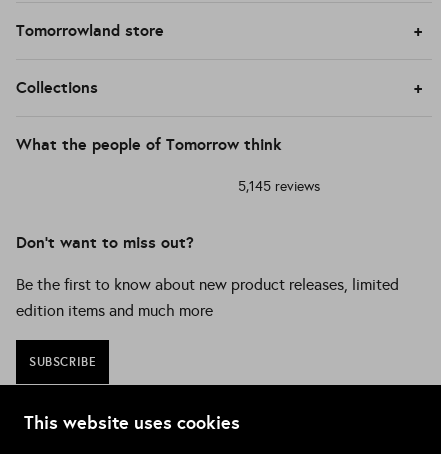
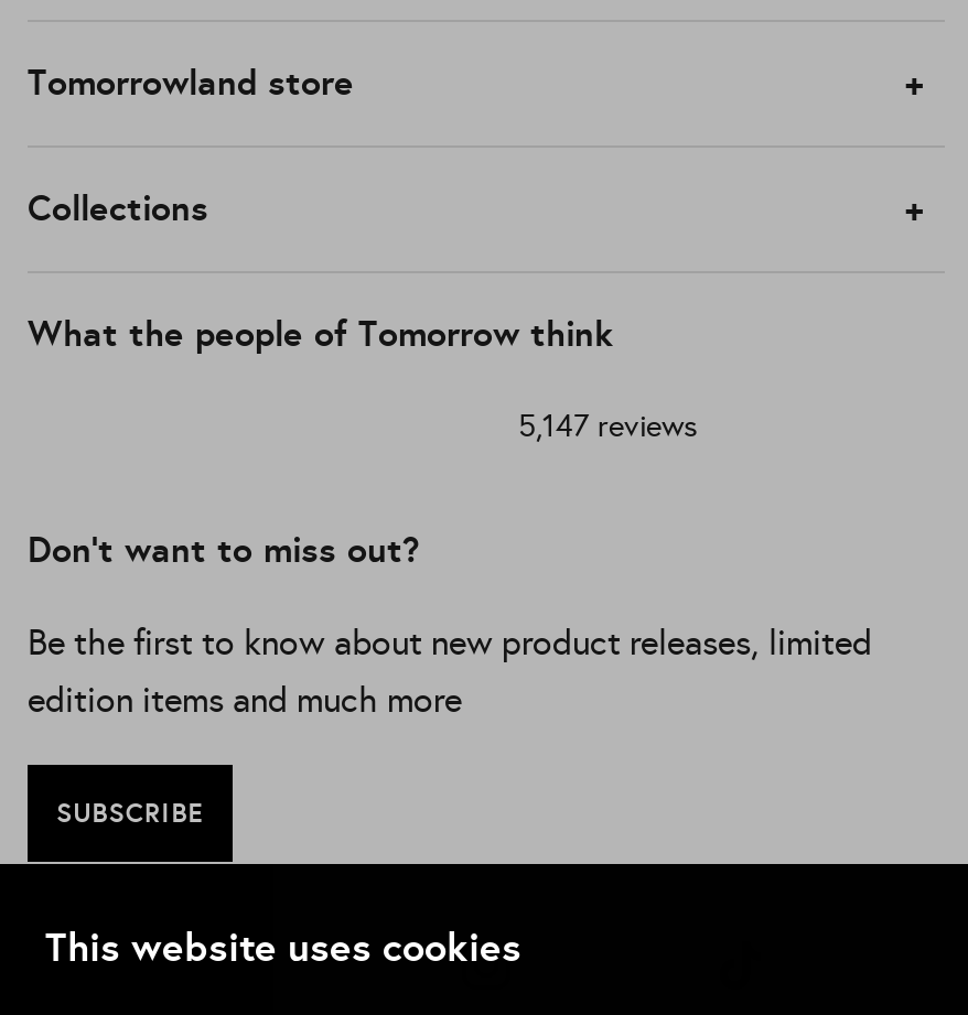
[238,178,320,195] 5,145 reviews -> [518,408,697,446] 5,147 reviews

